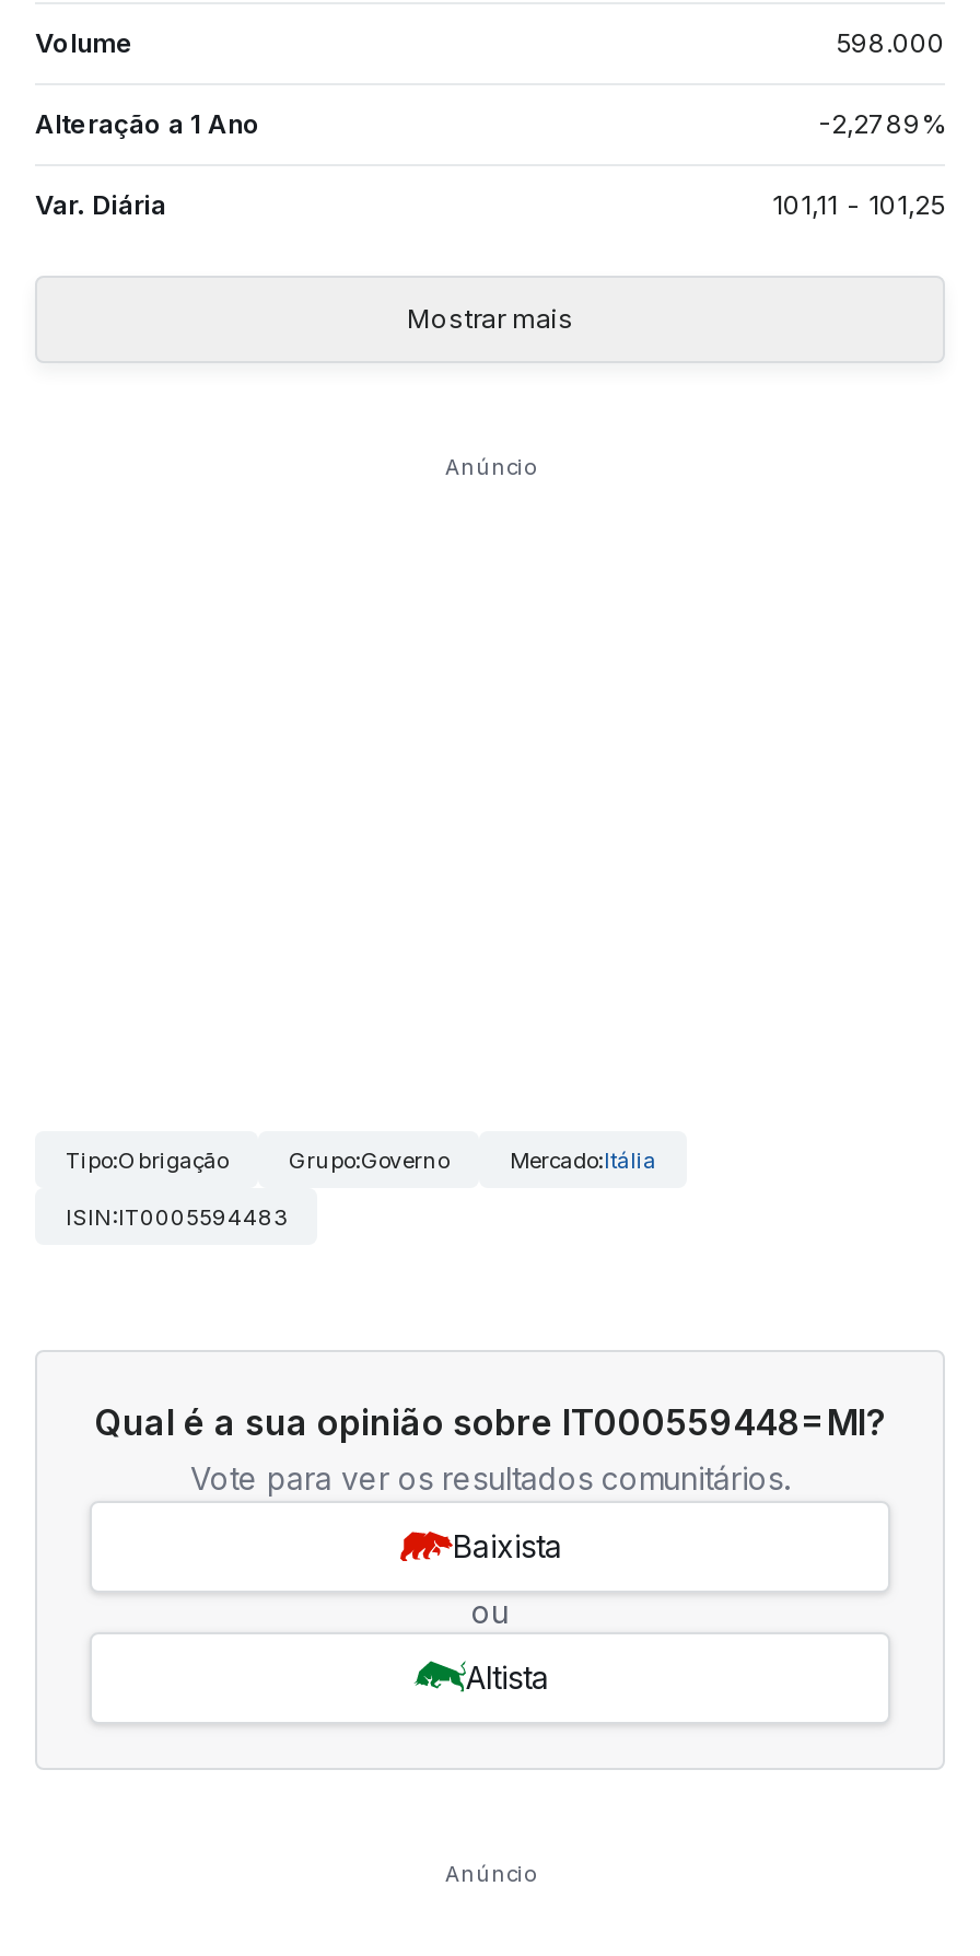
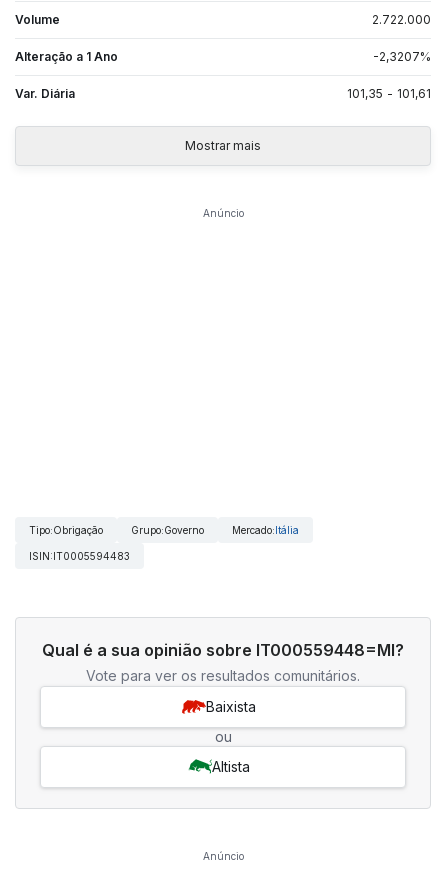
[836,26,945,59] 598.000 -> [372,12,431,27] 2.722.000
[818,107,945,140] -2,2789% -> [373,49,431,64] -2,3207%
[772,188,945,221] 101,11 - 101,25 -> [347,86,431,101] 101,35 - 101,61

